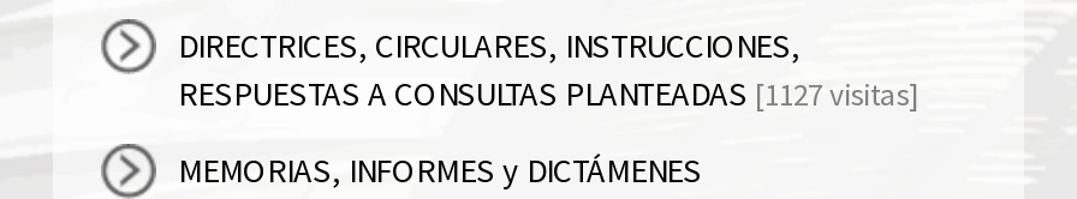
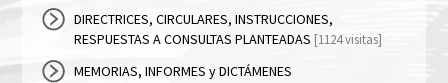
[178,72,918,115] RESPUESTAS A CONSULTAS PLANTEADAS [1127 visitas] -> [74,30,382,48] RESPUESTAS A CONSULTAS PLANTEADAS [1124 visitas]

